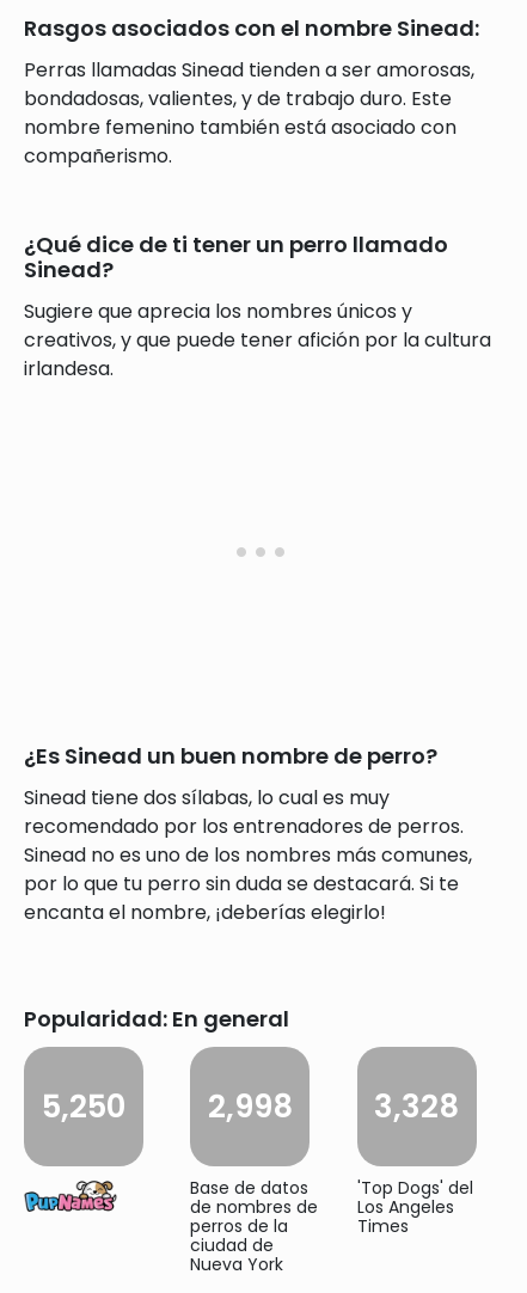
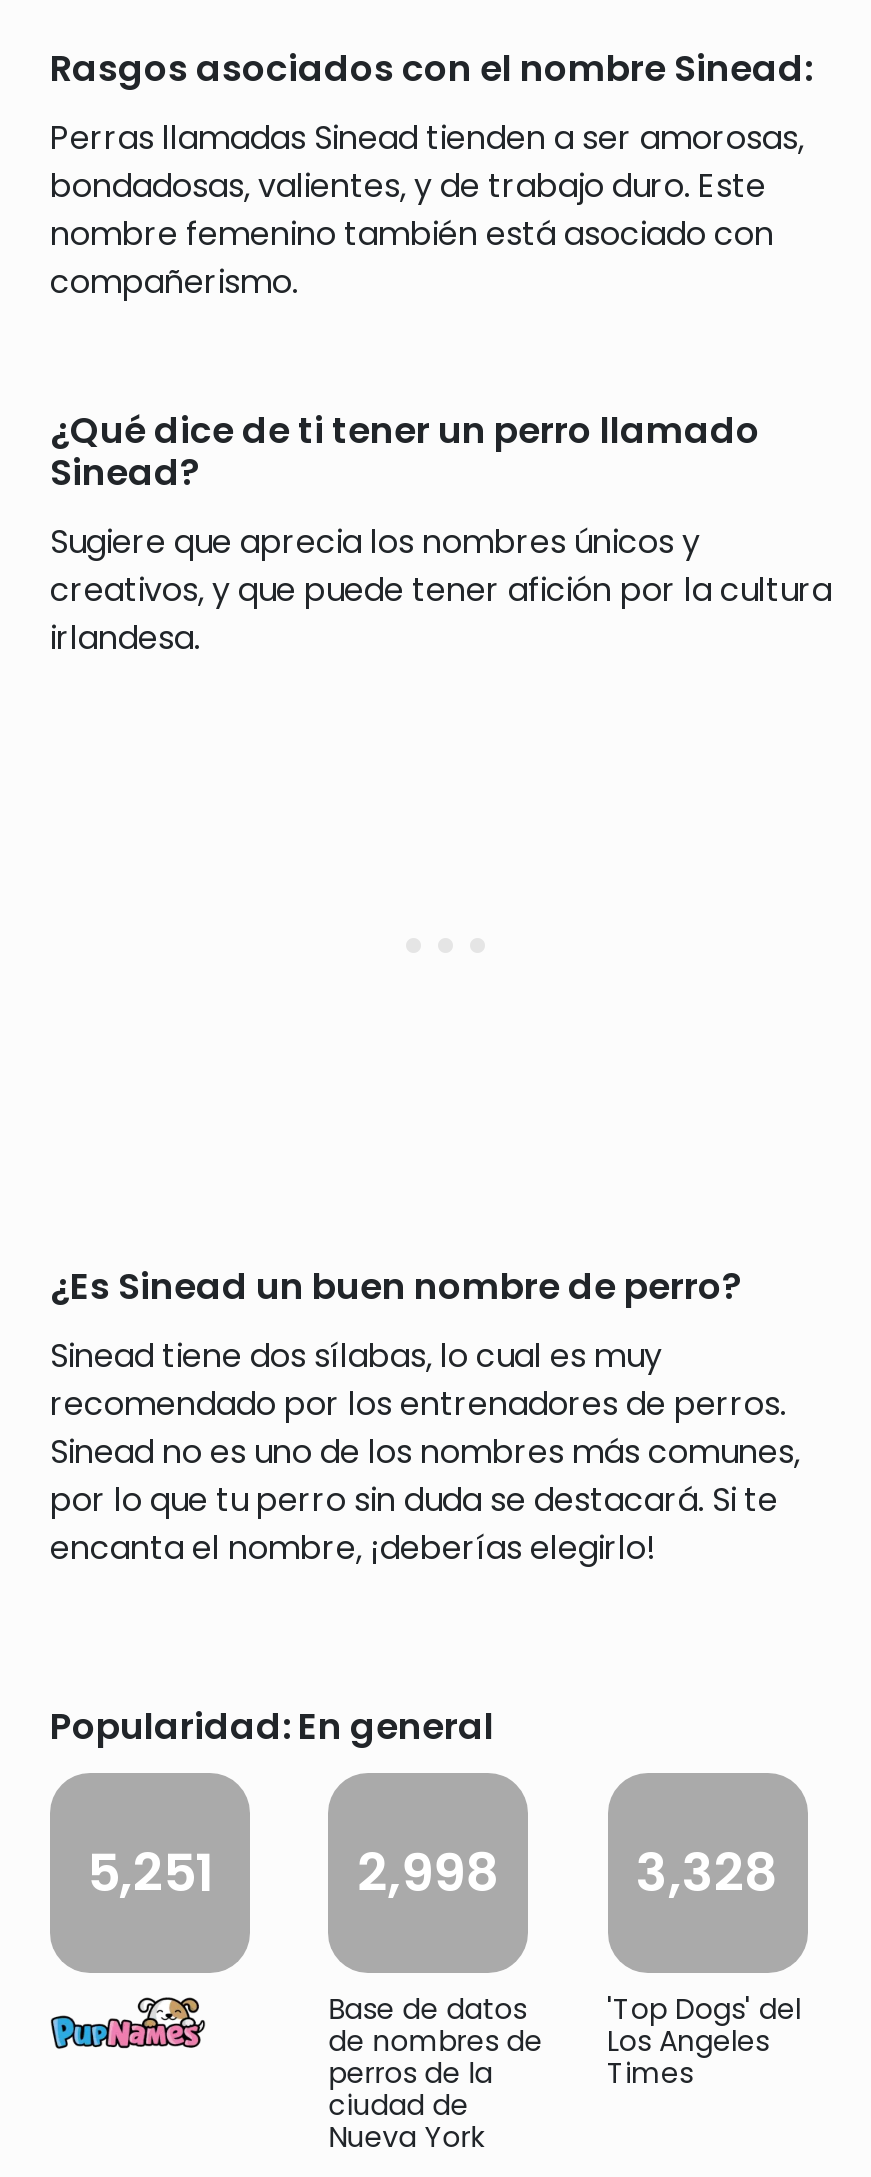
[42,1085,125,1128] 5,250 -> [87,1837,213,1909] 5,251

